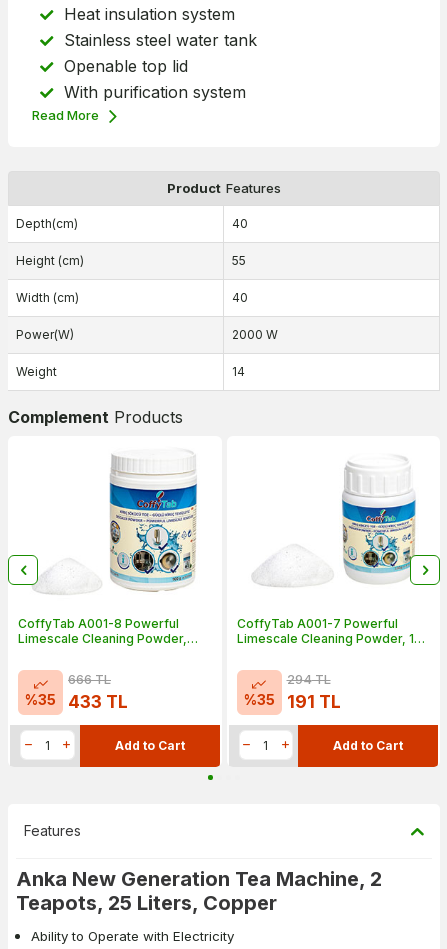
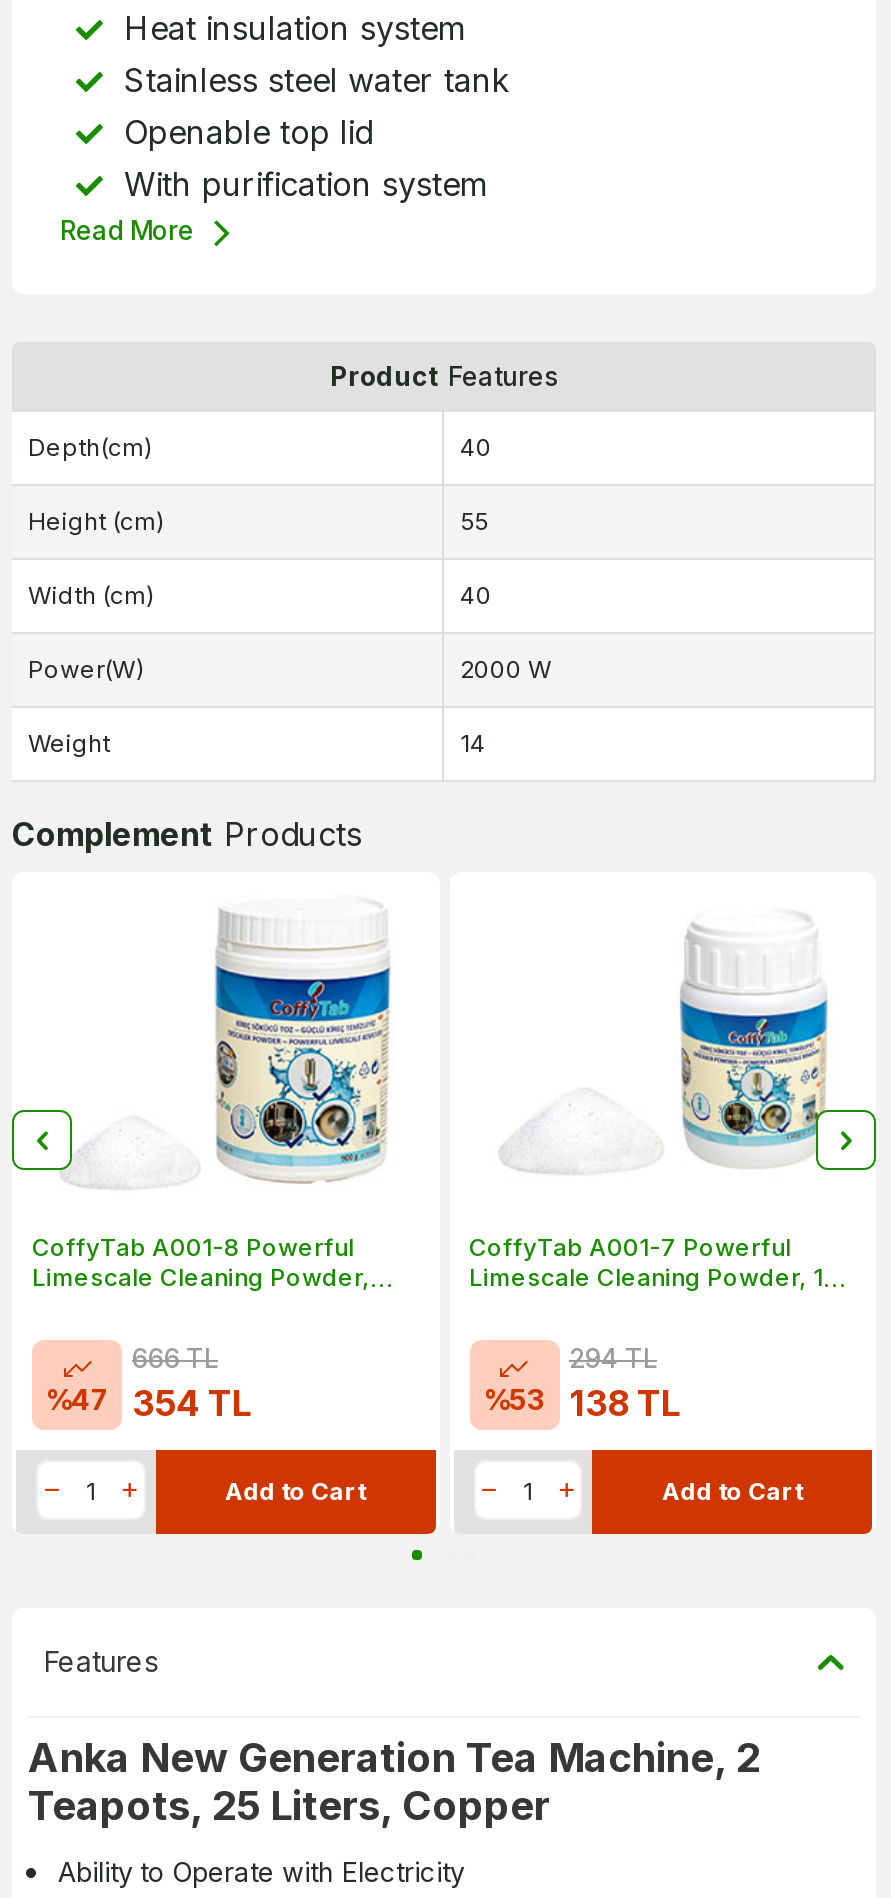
[25,691,56,708] %35 -> [45,1382,109,1416] %47
[68,691,128,712] 433 TL -> [132,1383,252,1425] 354 TL
[243,691,274,708] %35 -> [483,1382,545,1416] %53
[286,691,340,712] 191 TL -> [569,1383,681,1425] 138 TL

